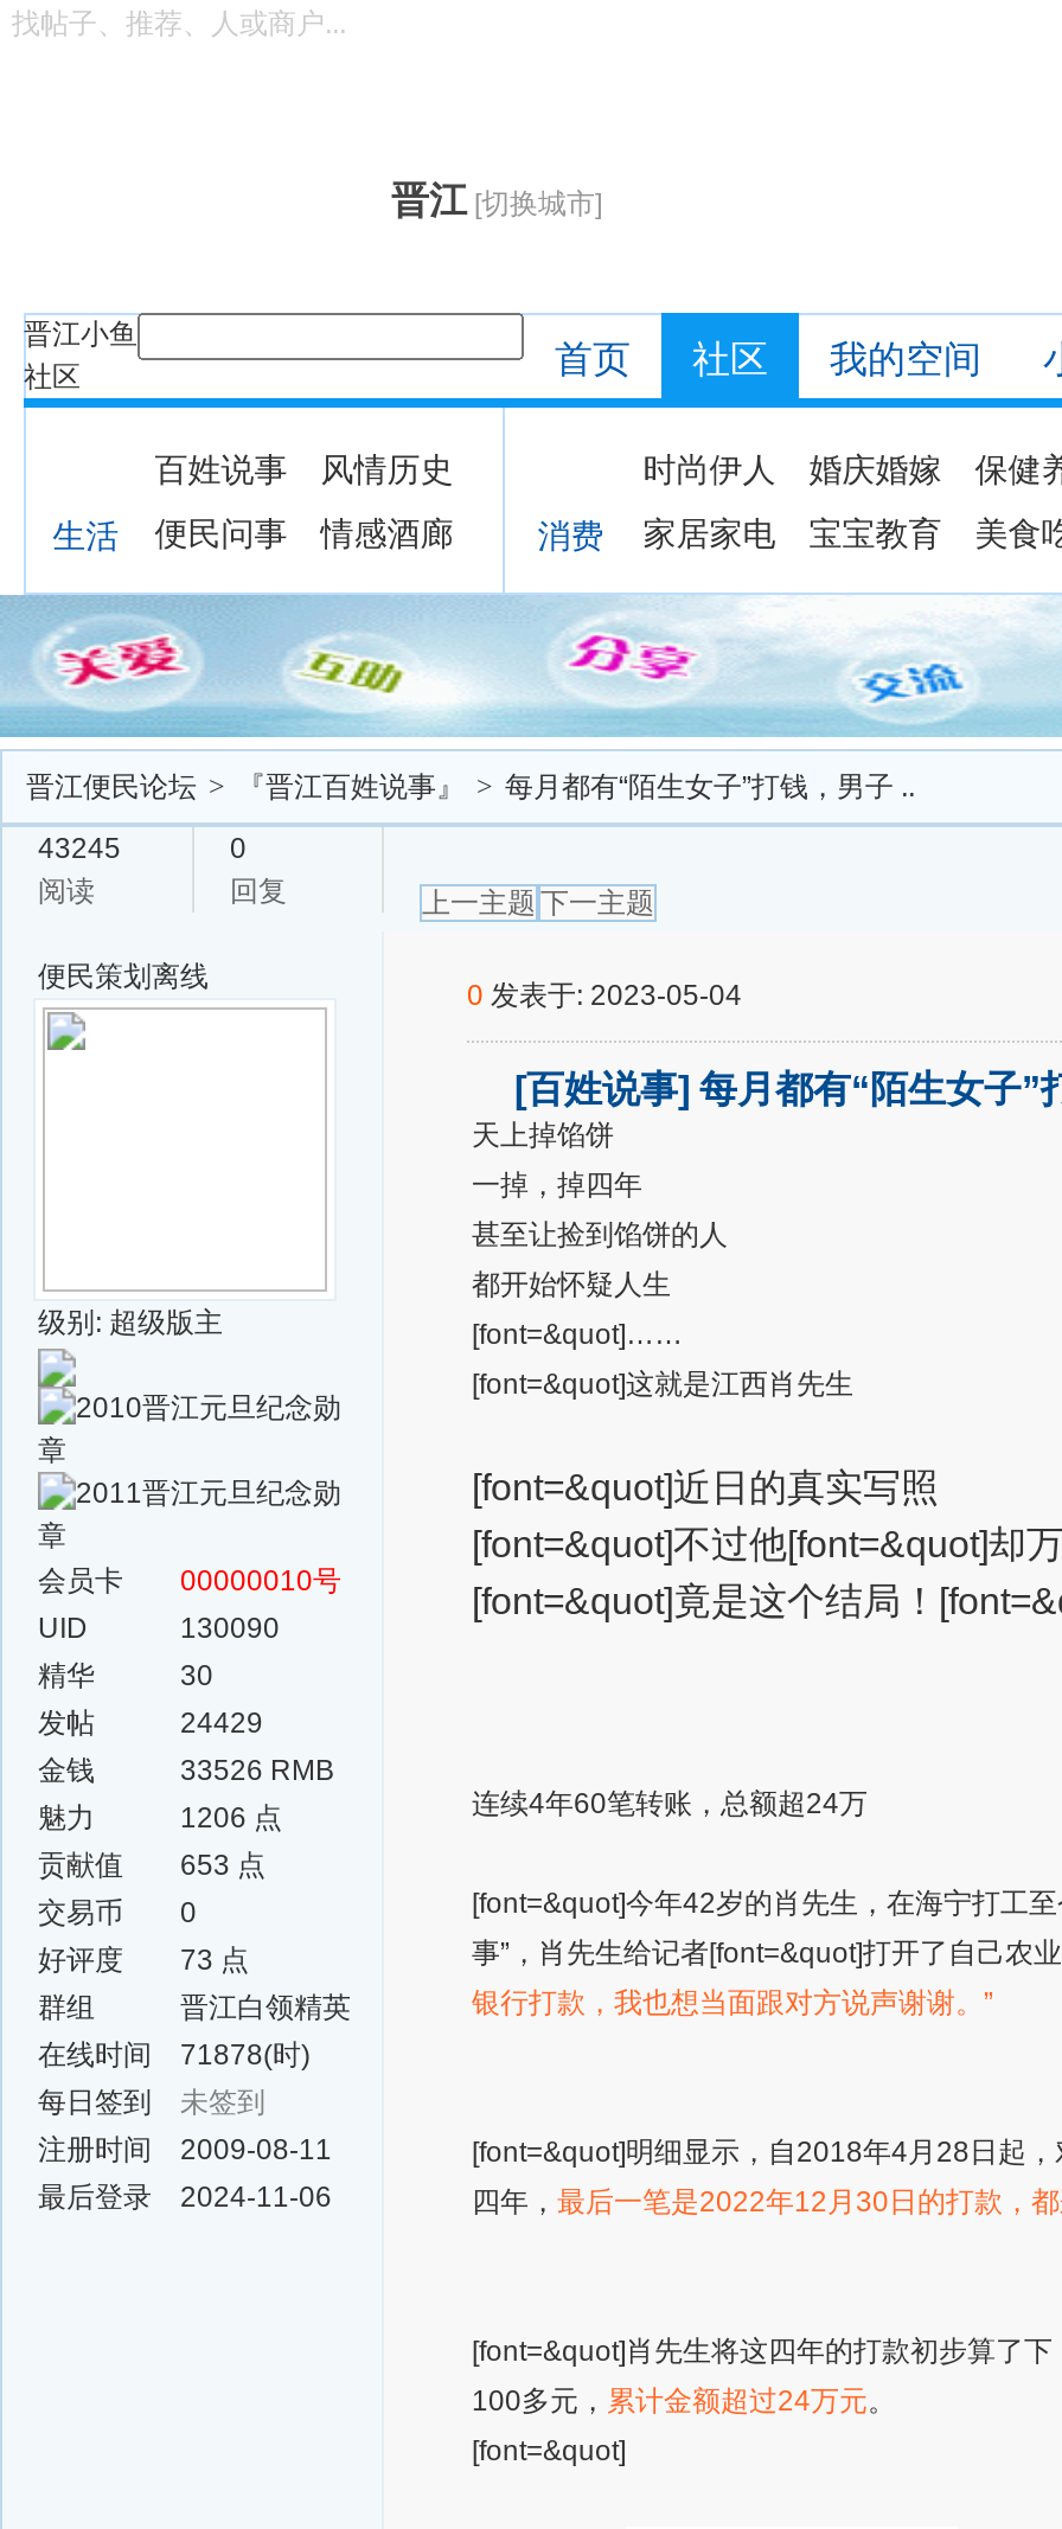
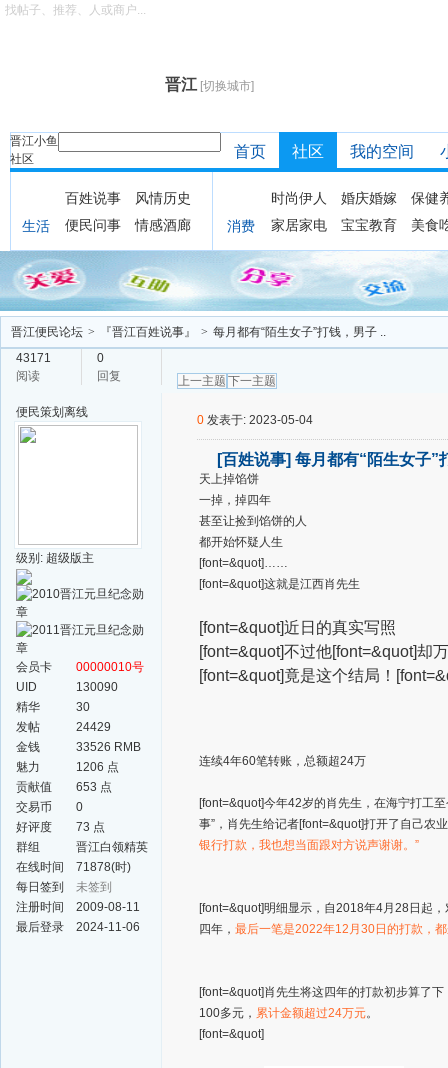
[38,832,121,865] 43245 -> [16,351,51,365] 43171

